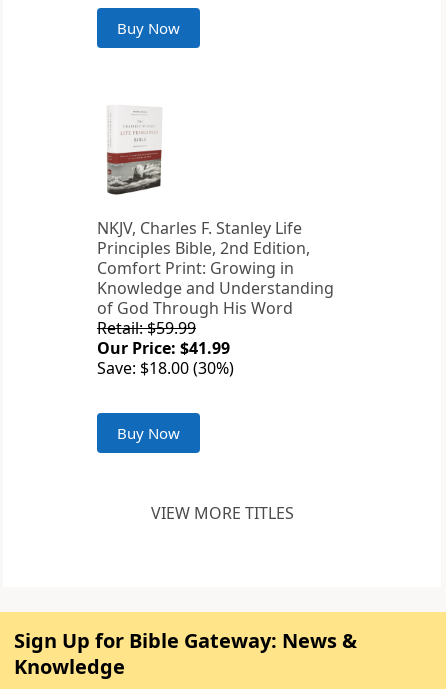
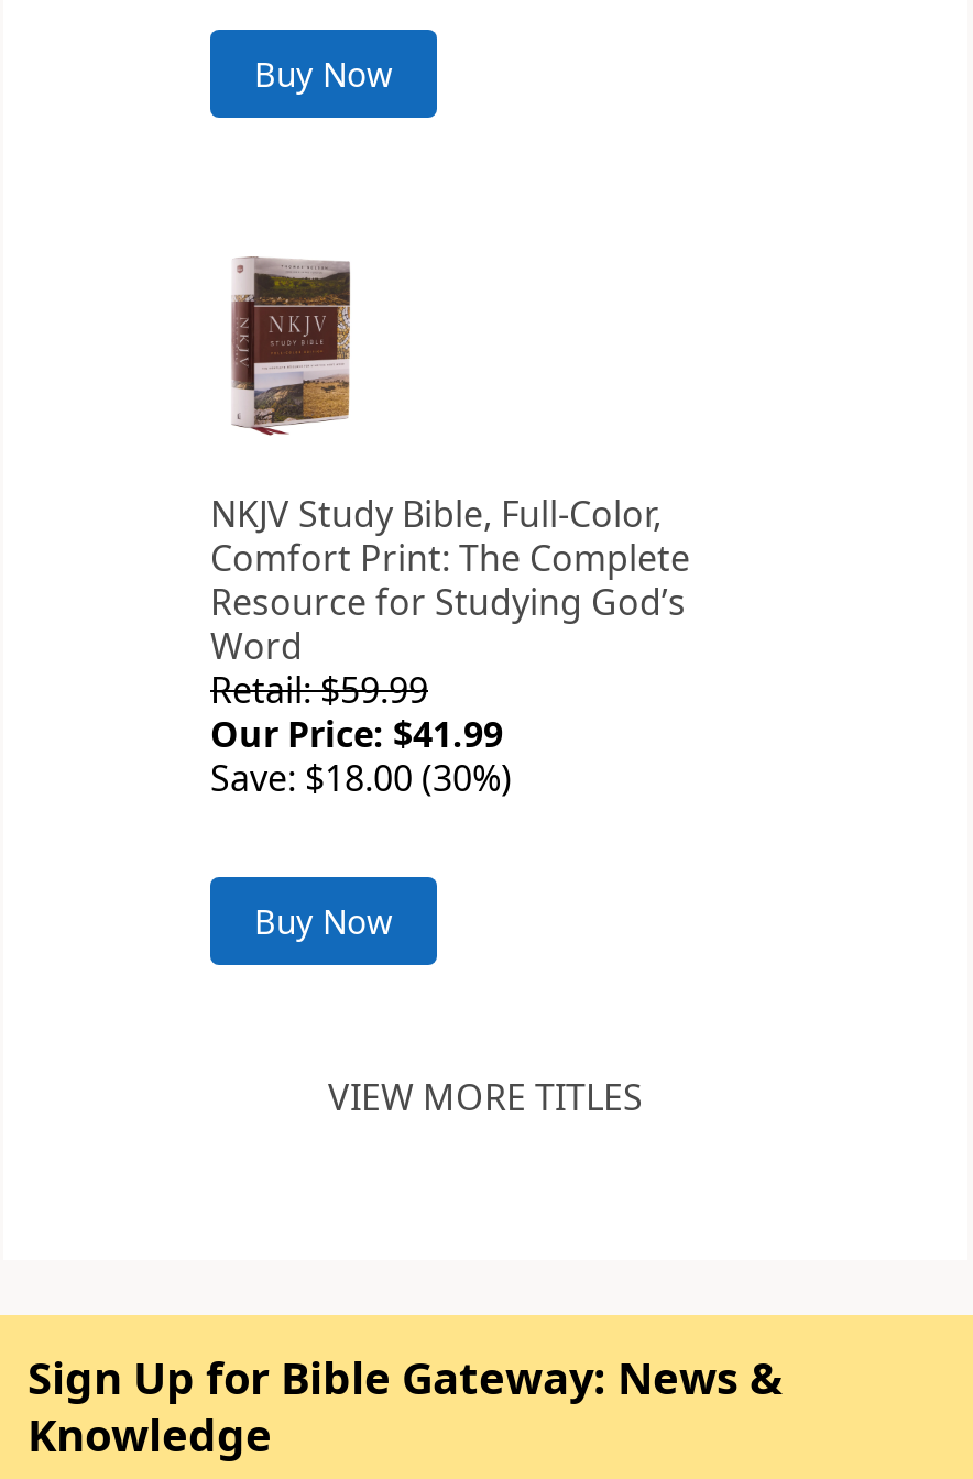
[97,114,334,319] [image] | NKJV, Charles F. Stanley Life | Principles Bible, 2nd Edition, | Comfort Print: Growing in | Knowledge and Understanding | of God Through His Word -> [210,256,690,670] [image] | NKJV Study Bible, Full-Color, | Comfort Print: The Complete | Resource for Studying God’s | Word

